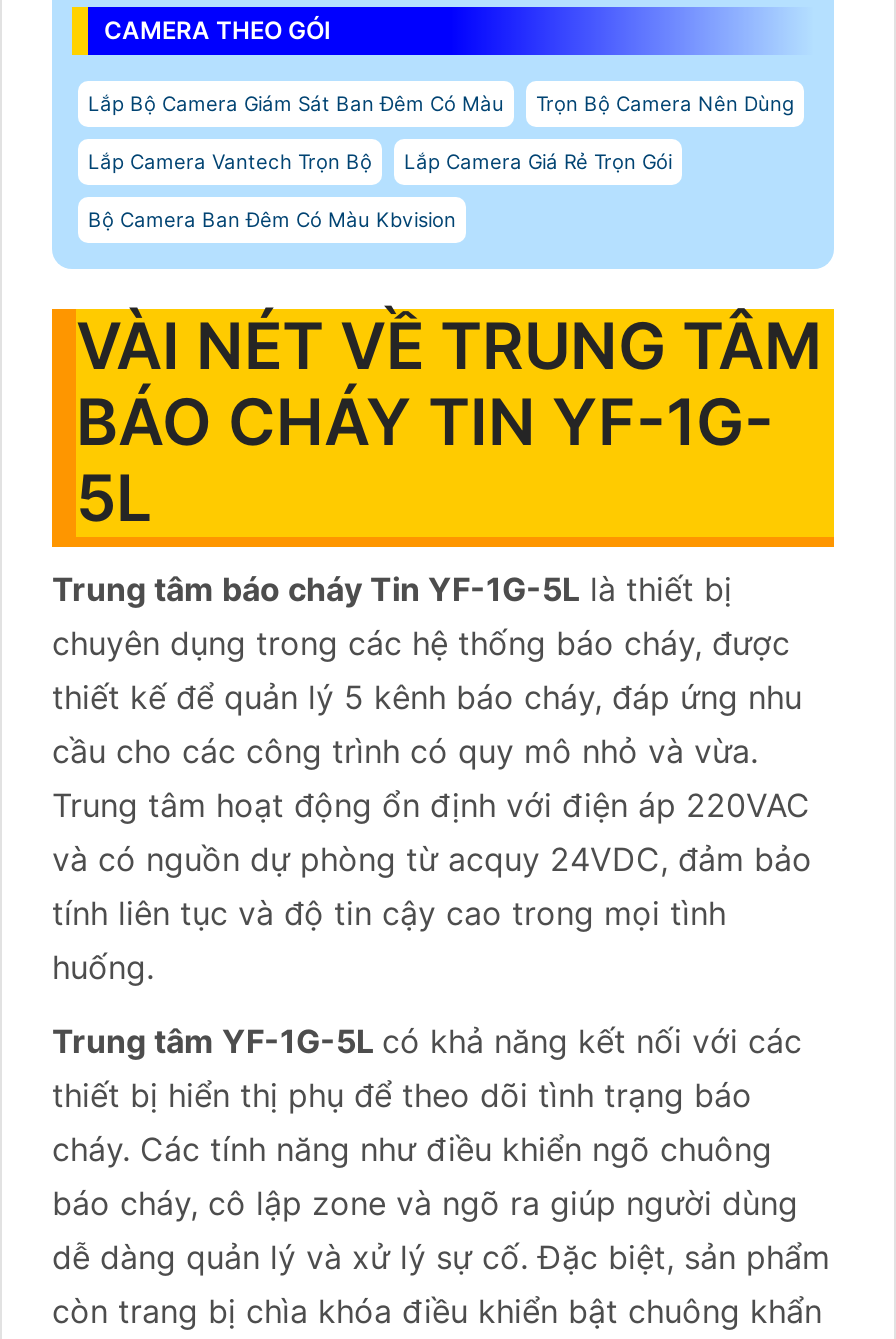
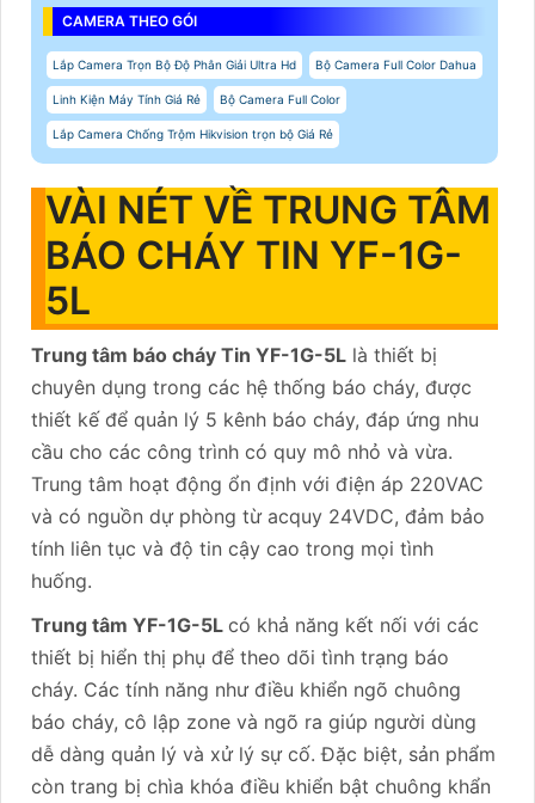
[88,91,794,115] Lắp Bộ Camera Giám Sát Ban Đêm Có Màu | Trọn Bộ Camera Nên Dùng -> [53,57,476,72] Lắp Camera Trọn Bộ Độ Phân Giải Ultra Hd | Bộ Camera Full Color Dahua
[88,149,672,173] Lắp Camera Vantech Trọn Bộ | Lắp Camera Giá Rẻ Trọn Gói -> [53,92,340,106] Linh Kiện Máy Tính Giá Rẻ | Bộ Camera Full Color
[88,207,456,231] Bộ Camera Ban Đêm Có Màu Kbvision -> [53,127,333,141] Lắp Camera Chống Trộm Hikvision trọn bộ Giá Rẻ

